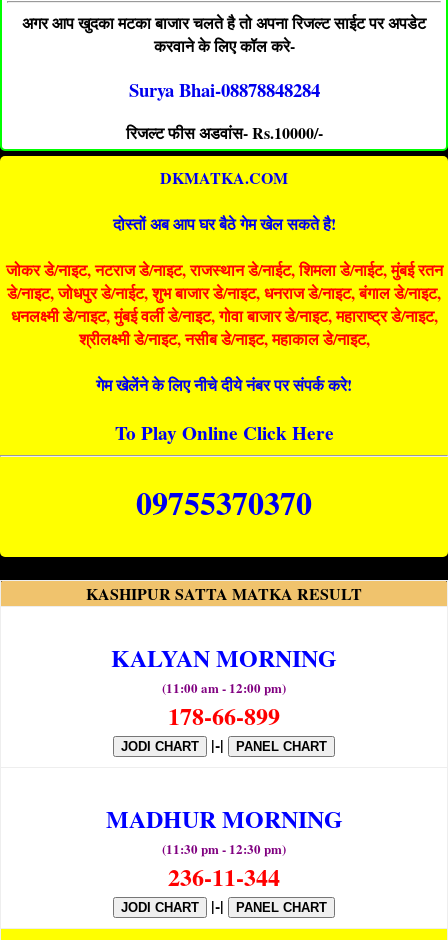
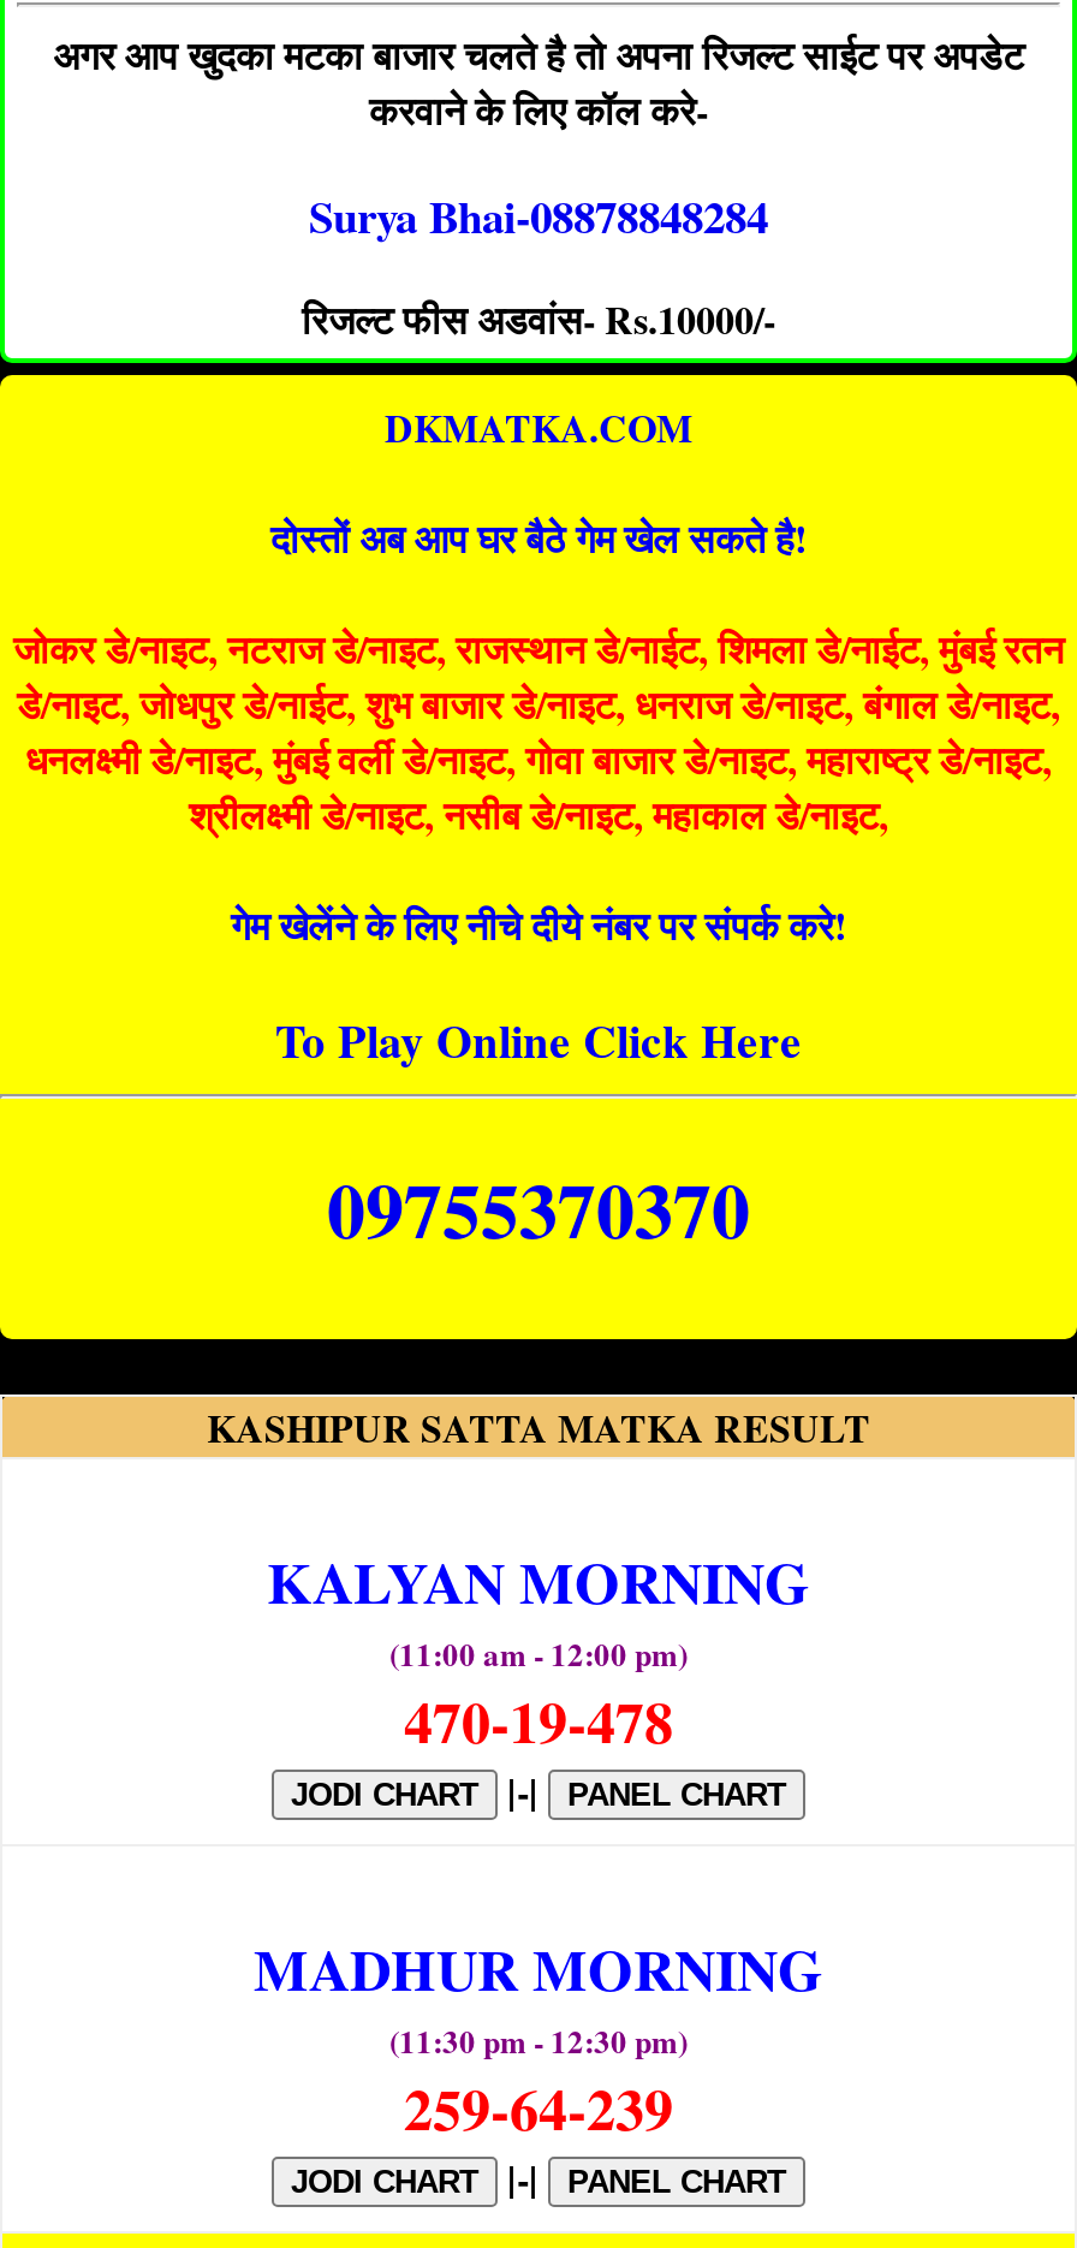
[168,698,280,733] 178-66-899 -> [404,1679,673,1763] 470-19-478
[168,859,280,894] 236-11-344 -> [404,2066,673,2150] 259-64-239

